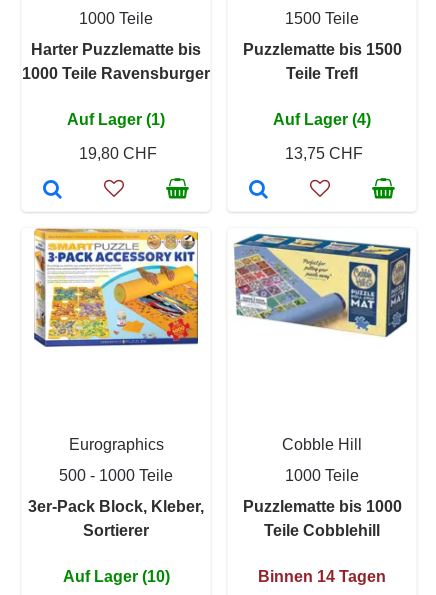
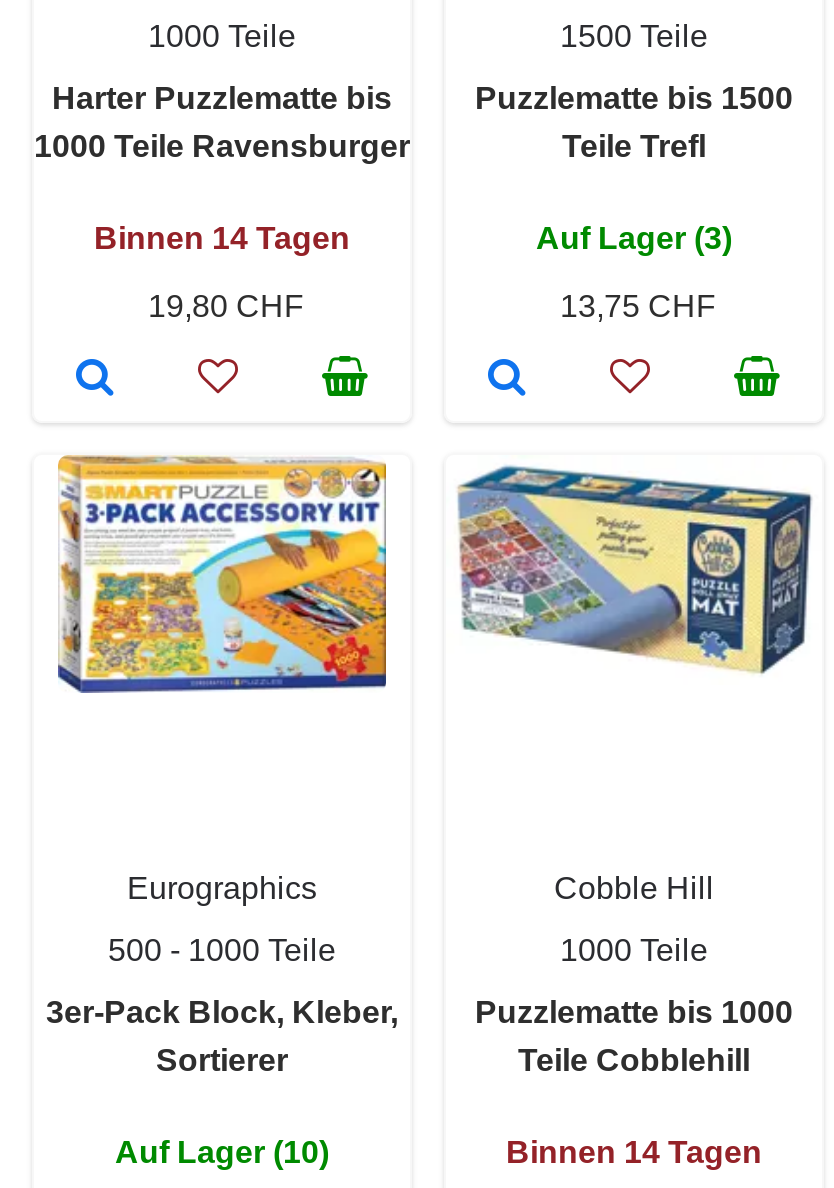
[67,111,165,128] Auf Lager (1) -> [94,222,350,256] Binnen 14 Tagen
[273,111,371,128] Auf Lager (4) -> [536,222,732,256] Auf Lager (3)

